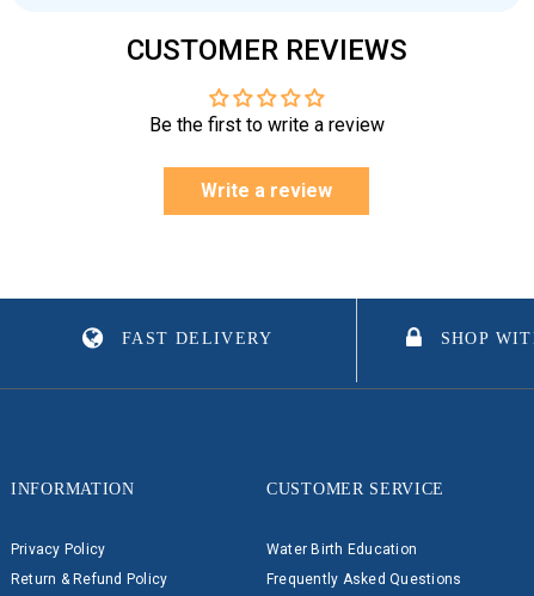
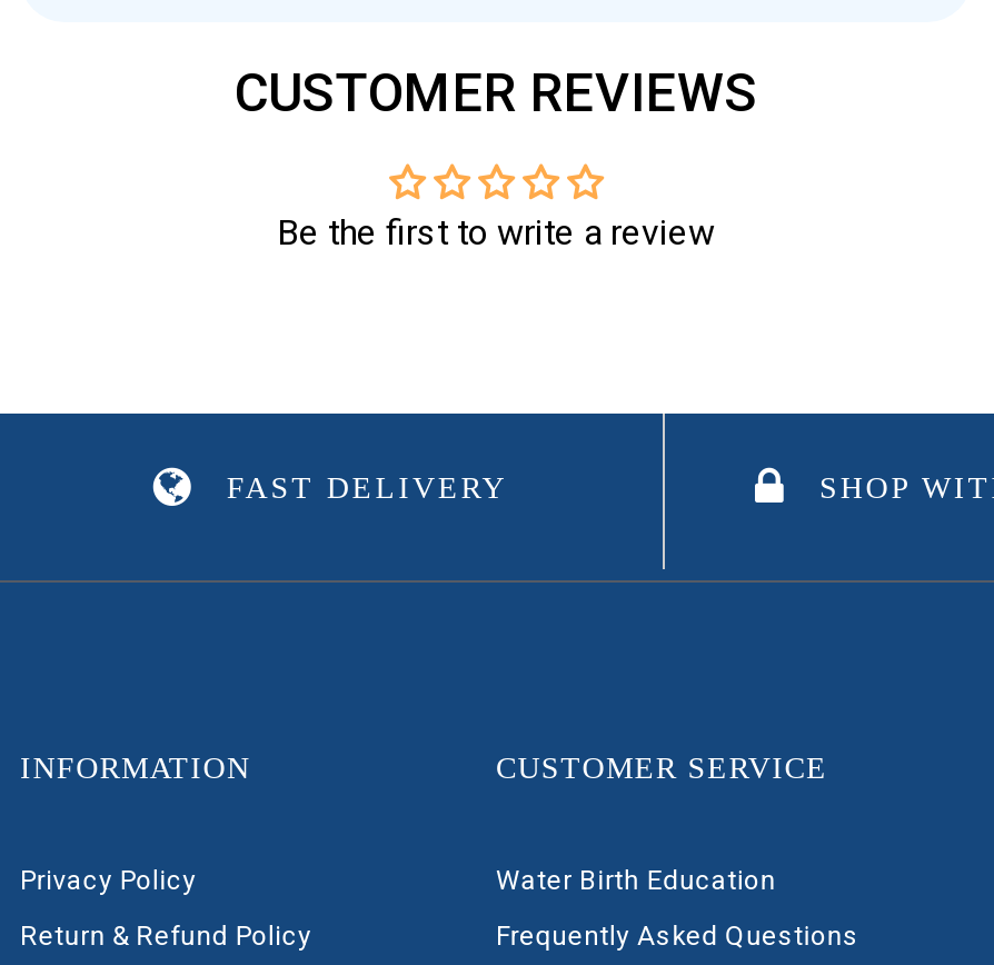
[201,179,332,201] Write a review -> none

